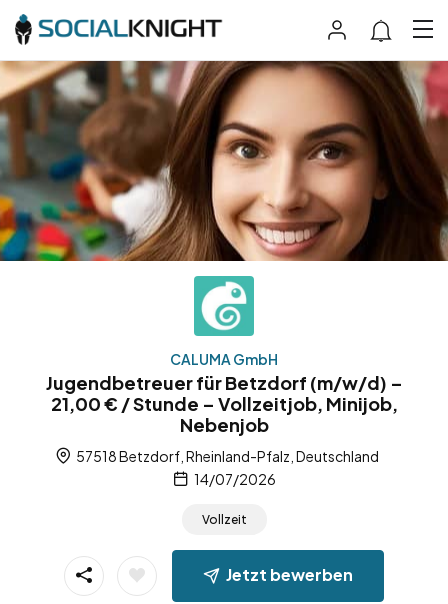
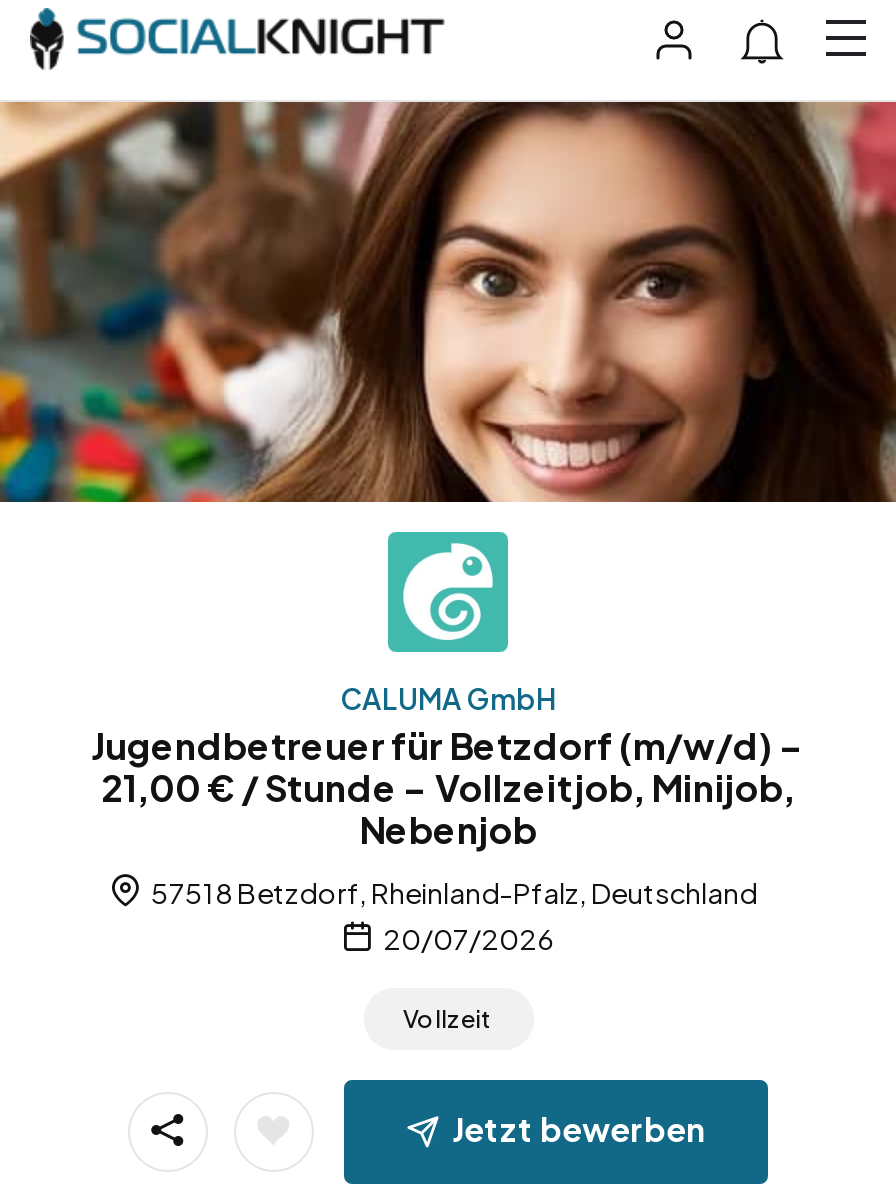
[191,470,275,488] 14/07/2026 -> [379,920,555,956] 20/07/2026

